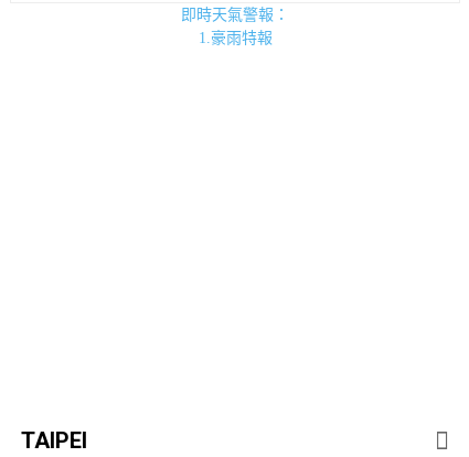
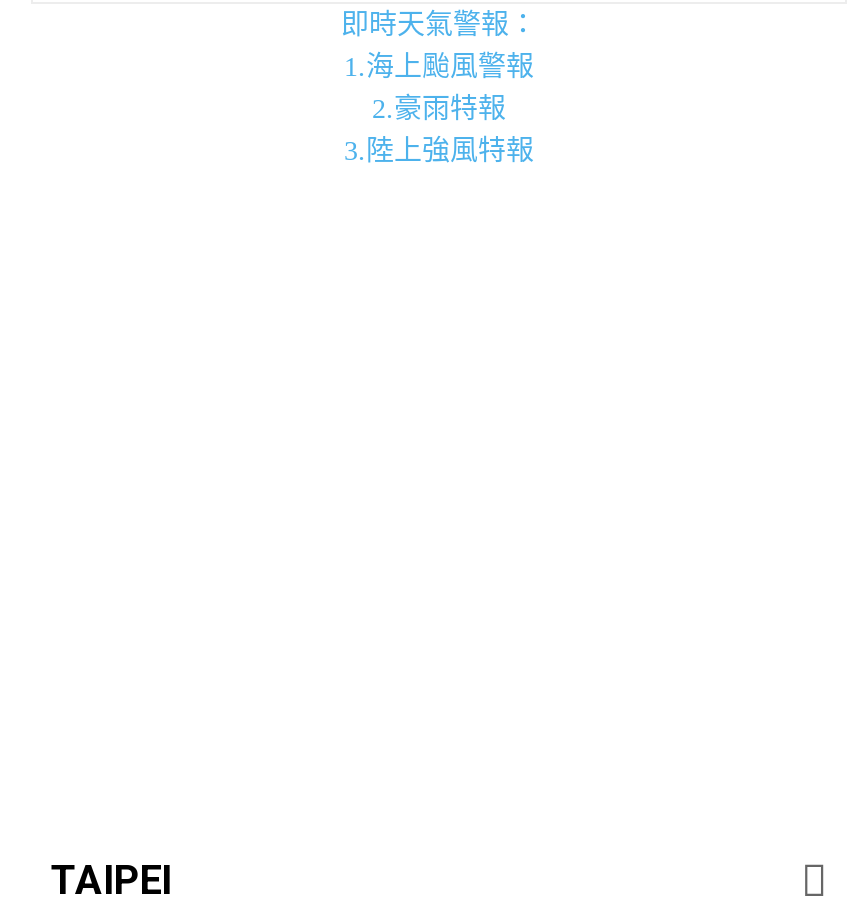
[198,30,272,46] 1.豪雨特報 -> [344,52,534,166] 1.海上颱風警報 | 2.豪雨特報 | 3.陸上強風特報

